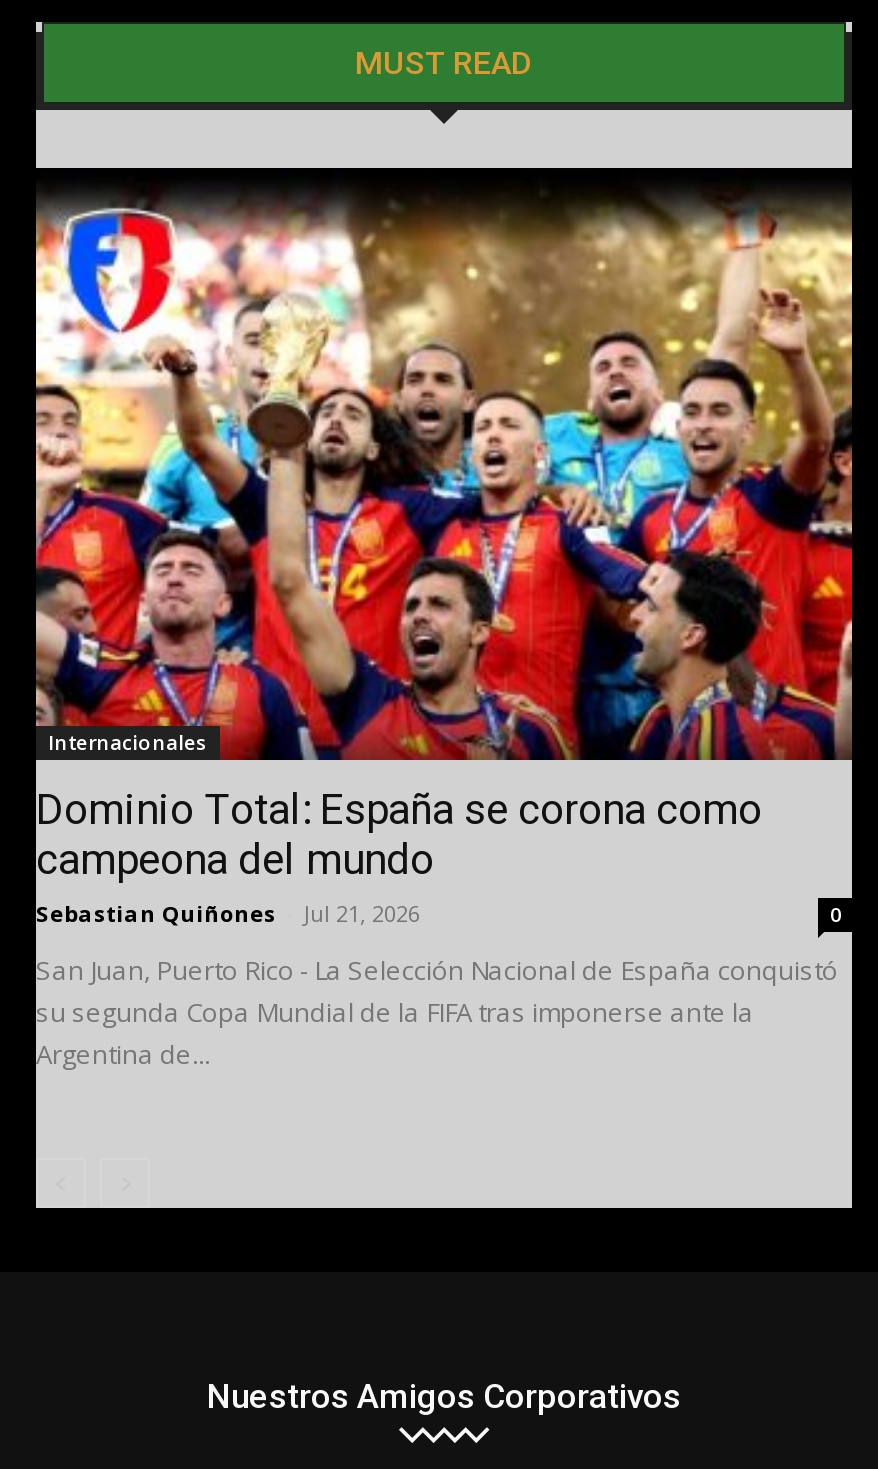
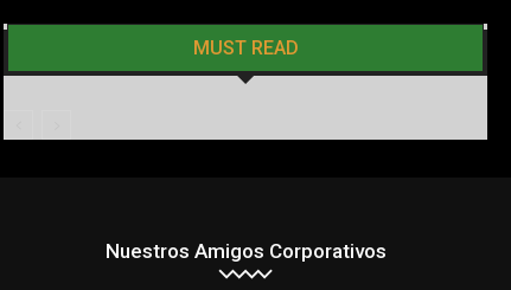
[34,192,854,1071] [image] | Internacionales | Dominio Total: España se corona como | campeona del mundo | Sebastian Quiñones - Jul 21, 2026 | 0 | San Juan, Puerto Rico - La Selección Nacional de España conquistó | su segunda Copa Mundial de la FIFA tras imponerse ante la | Argentina de... -> none

